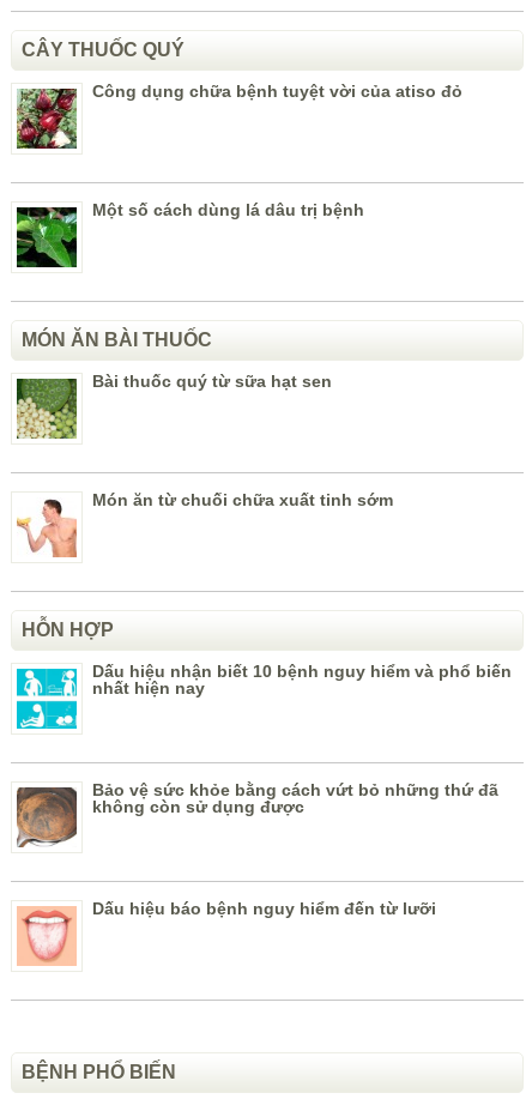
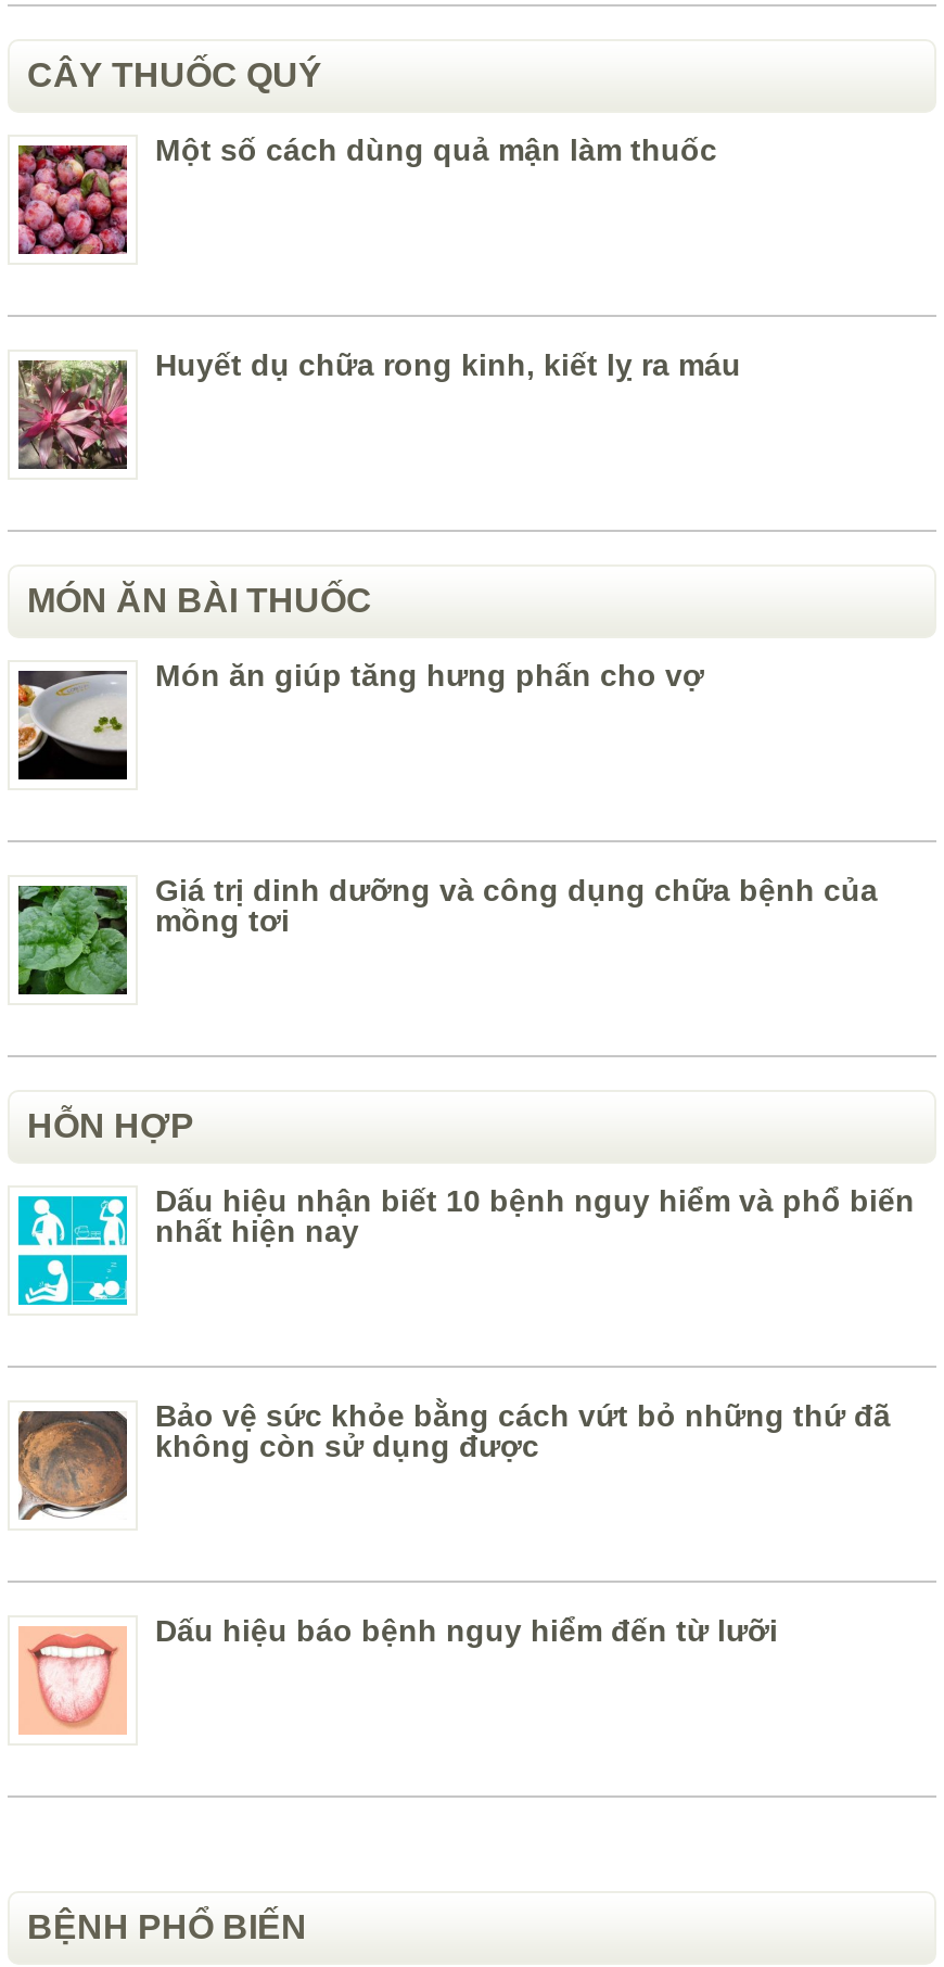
[16,82,462,150] [image] | Công dụng chữa bệnh tuyệt vời của atiso đỏ -> [16,133,717,256] [image] | Một số cách dùng quả mận làm thuốc
[16,201,364,268] [image] | Một số cách dùng lá dâu trị bệnh -> [16,348,741,471] [image] | Huyết dụ chữa rong kinh, kiết lỵ ra máu
[16,372,332,440] [image] | Bài thuốc quý từ sữa hạt sen -> [16,658,704,782] [image] | Món ăn giúp tăng hưng phấn cho vợ
[16,491,393,558] [image] | Món ăn từ chuối chữa xuất tinh sớm -> [16,873,878,997] [image] | Giá trị dinh dưỡng và công dụng chữa bệnh của | mồng tơi

